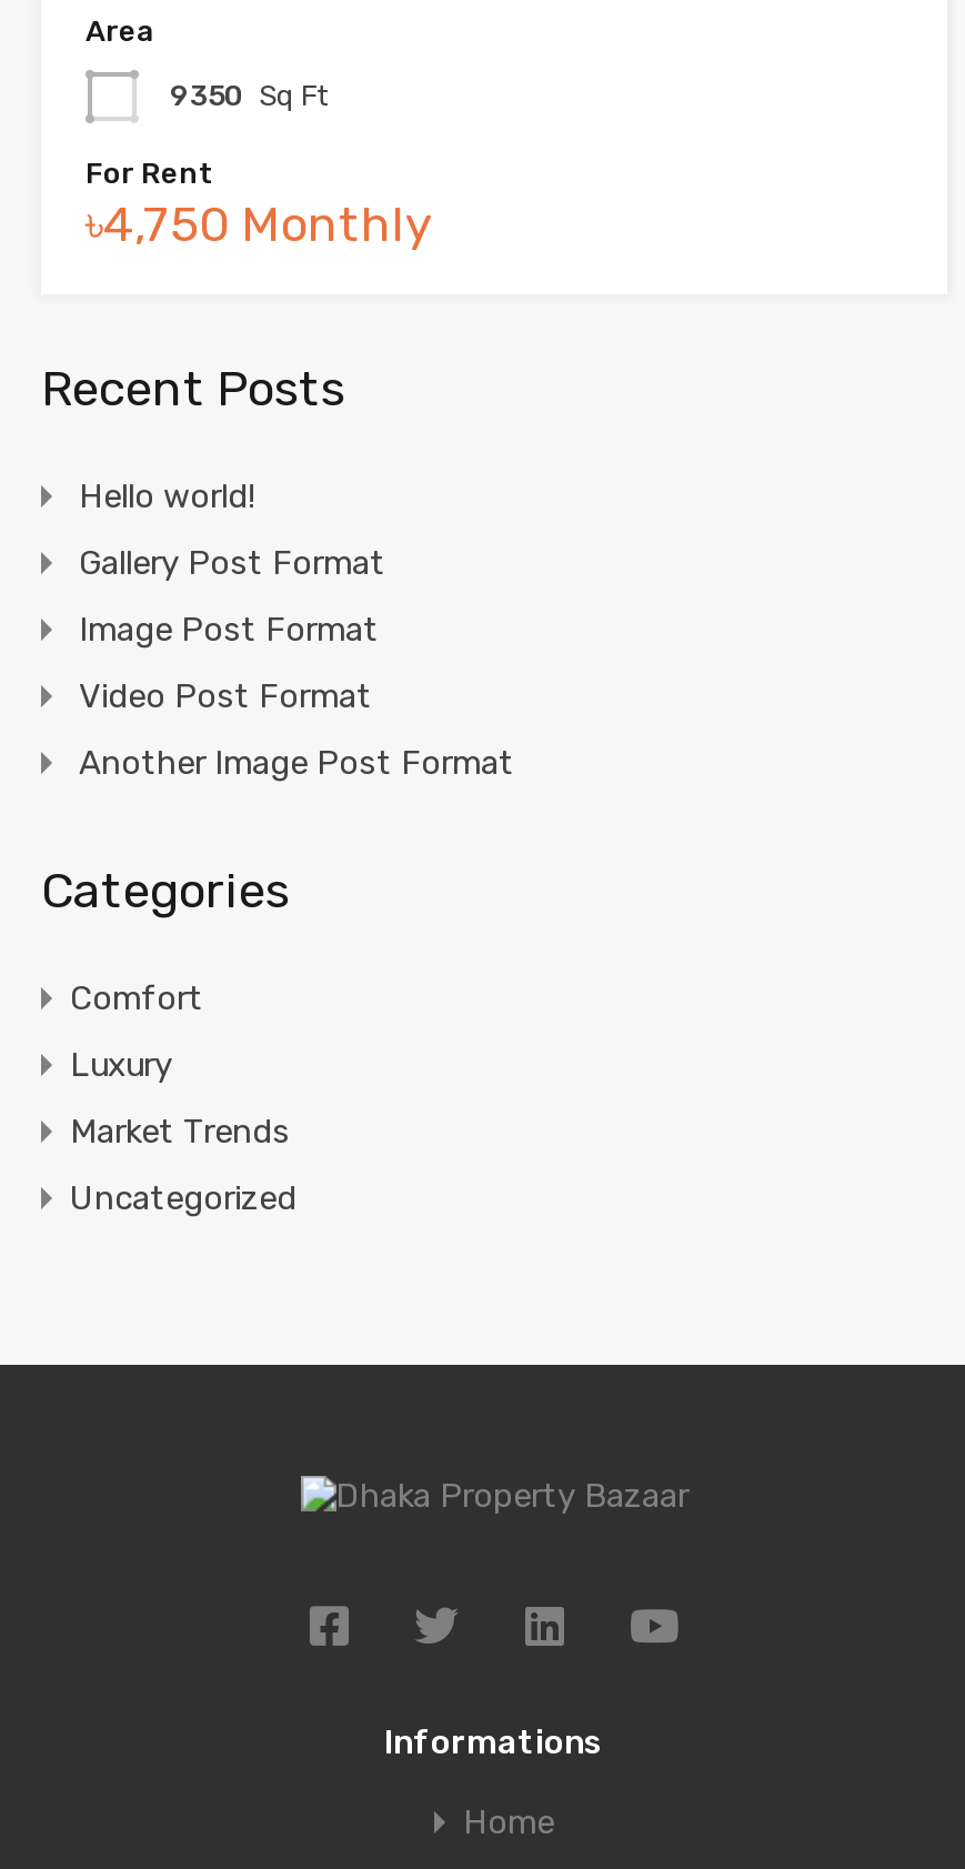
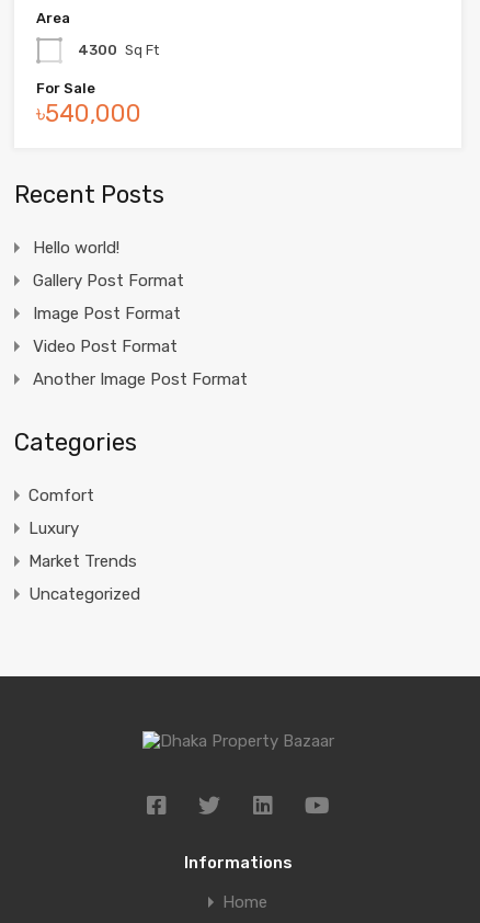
[170,79,328,112] 9350 Sq Ft -> [78,42,159,58] 4300 Sq Ft
[86,157,432,255] For Rent | ৳4,750 Monthly -> [36,80,141,128] For Sale | ৳540,000

